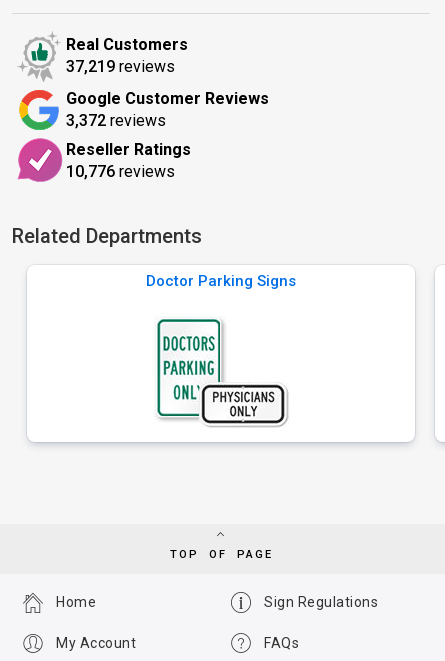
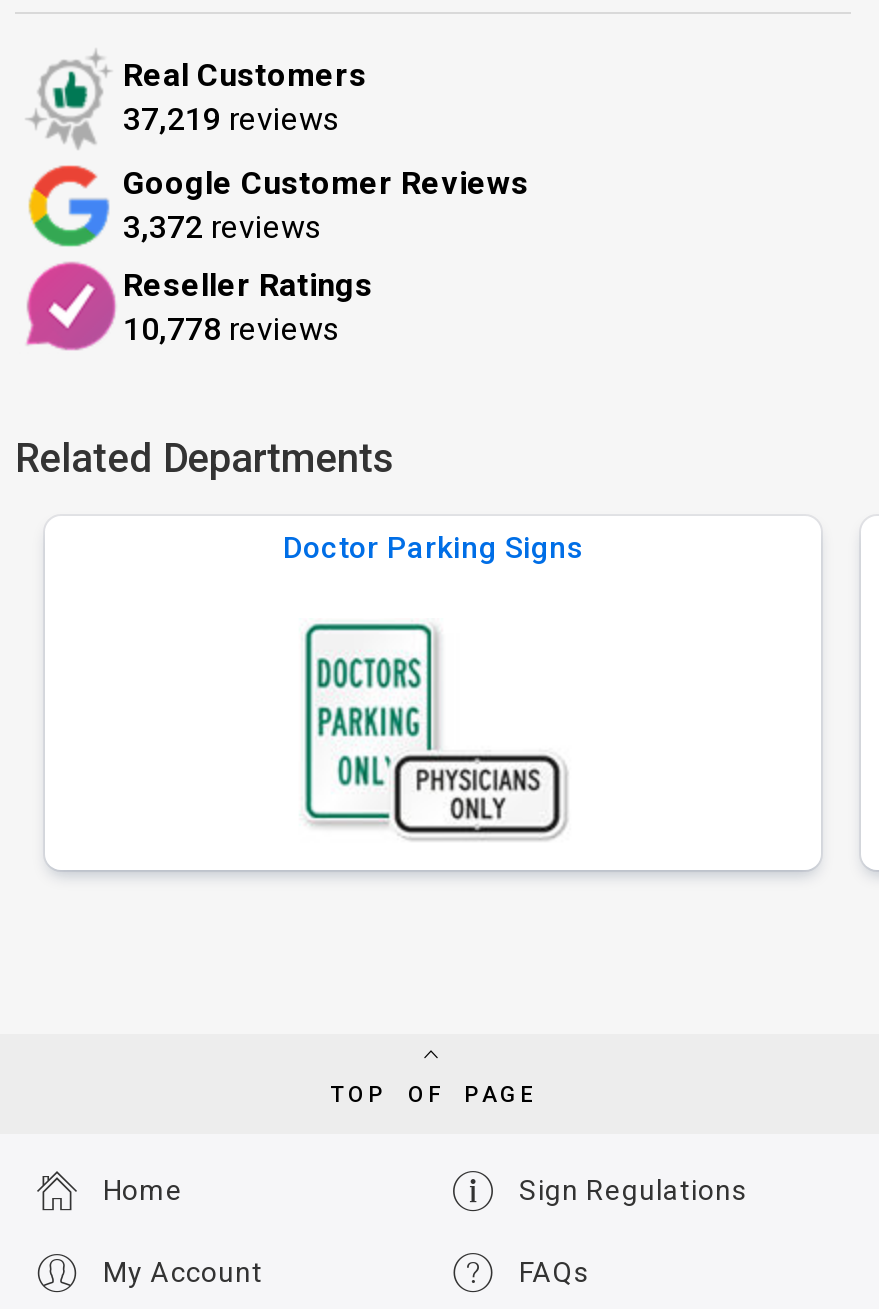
[66,161,175,180] 10,776 reviews -> [123,309,341,347] 10,778 reviews

